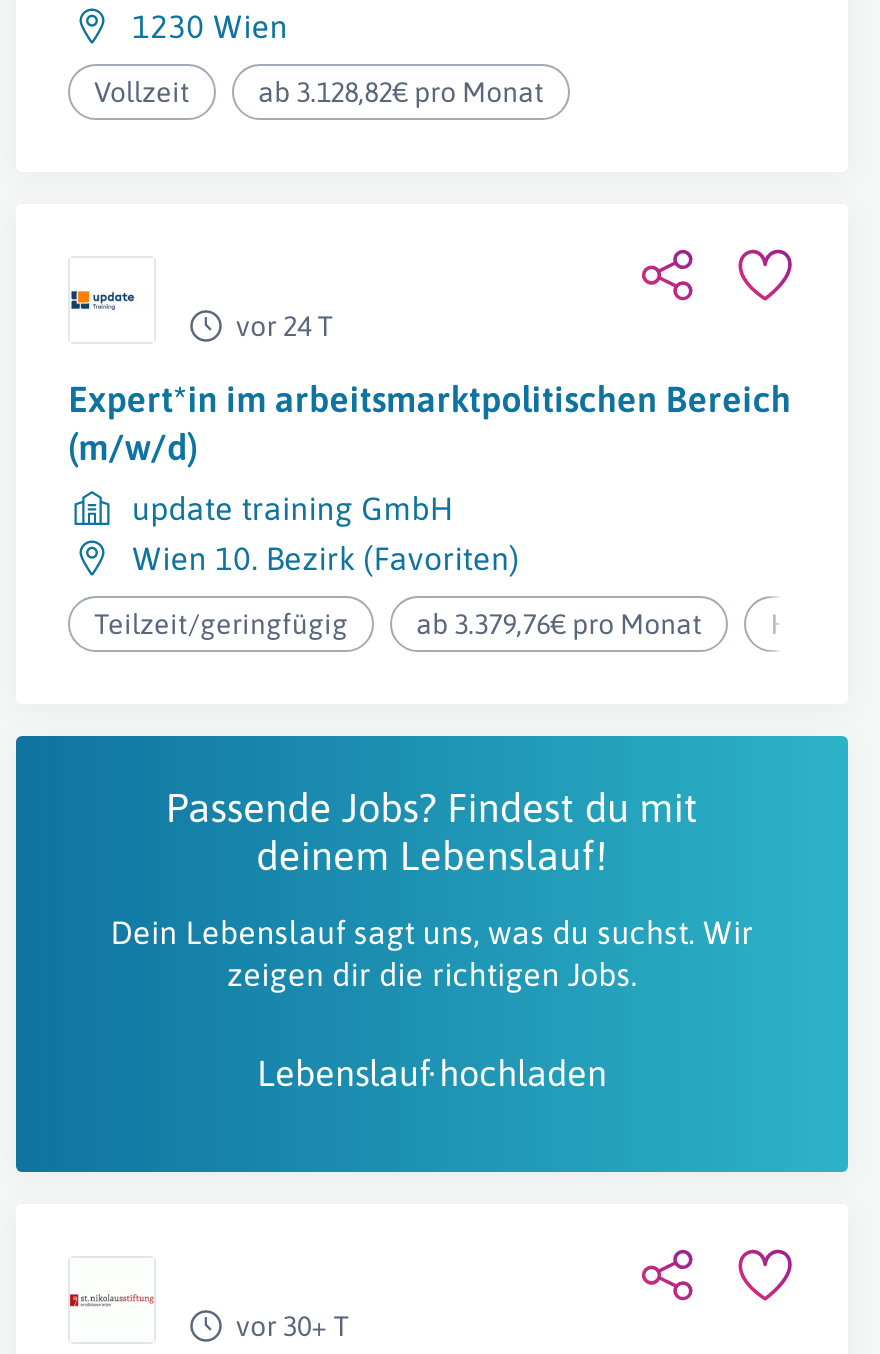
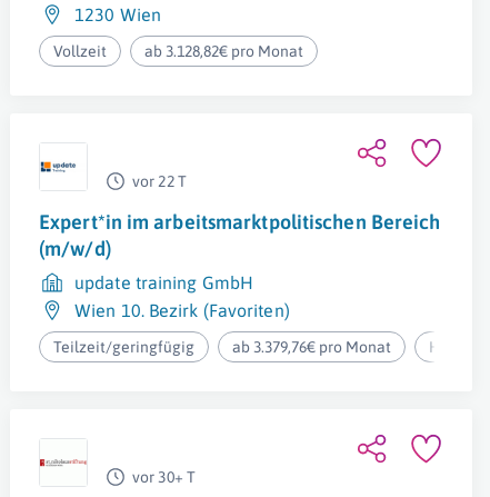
[236,310,334,342] vor 24 T -> [132,172,186,190] vor 22 T
[14,734,850,1174] [image] | Passende Jobs? Findest du mit | deinem Lebenslauf! | Dein Lebenslauf sagt uns, was du suchst. Wir | zeigen dir die richtigen Jobs. | Lebenslauf hochladen -> none

